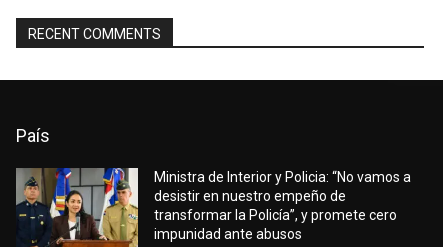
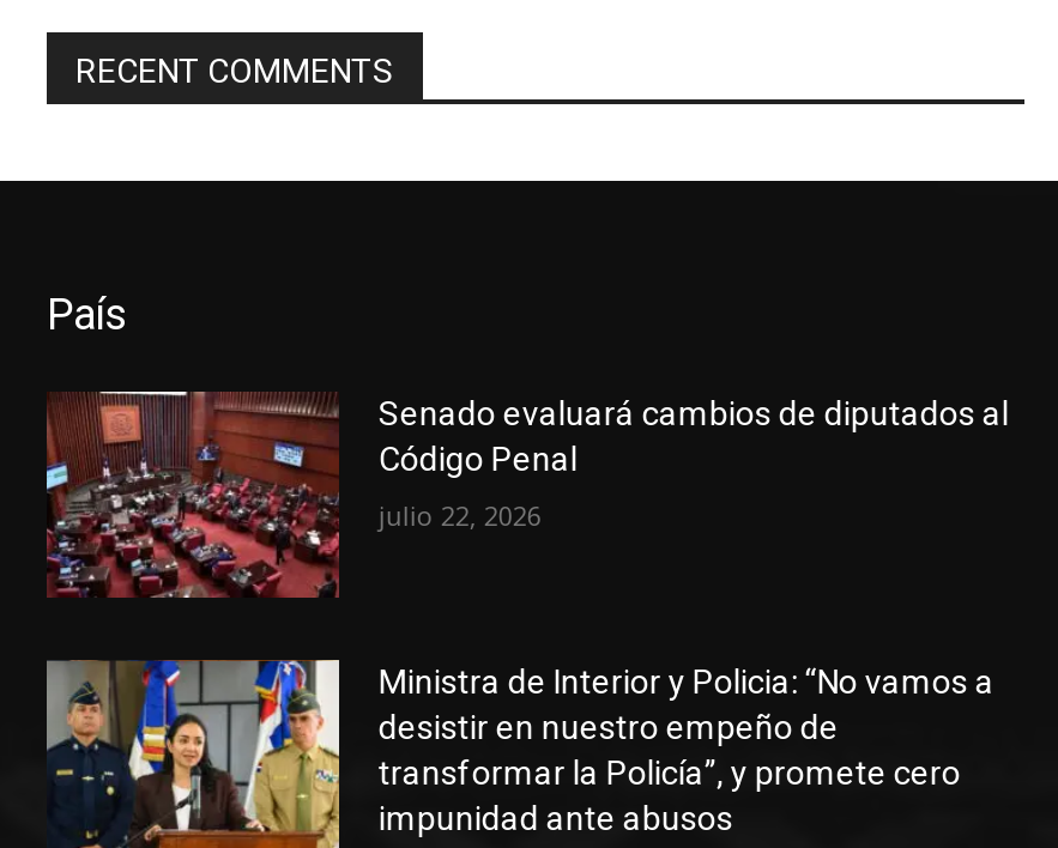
none -> [44,389,1009,600] [image] | Senado evaluará cambios de diputados al | Código Penal | julio 22, 2026

